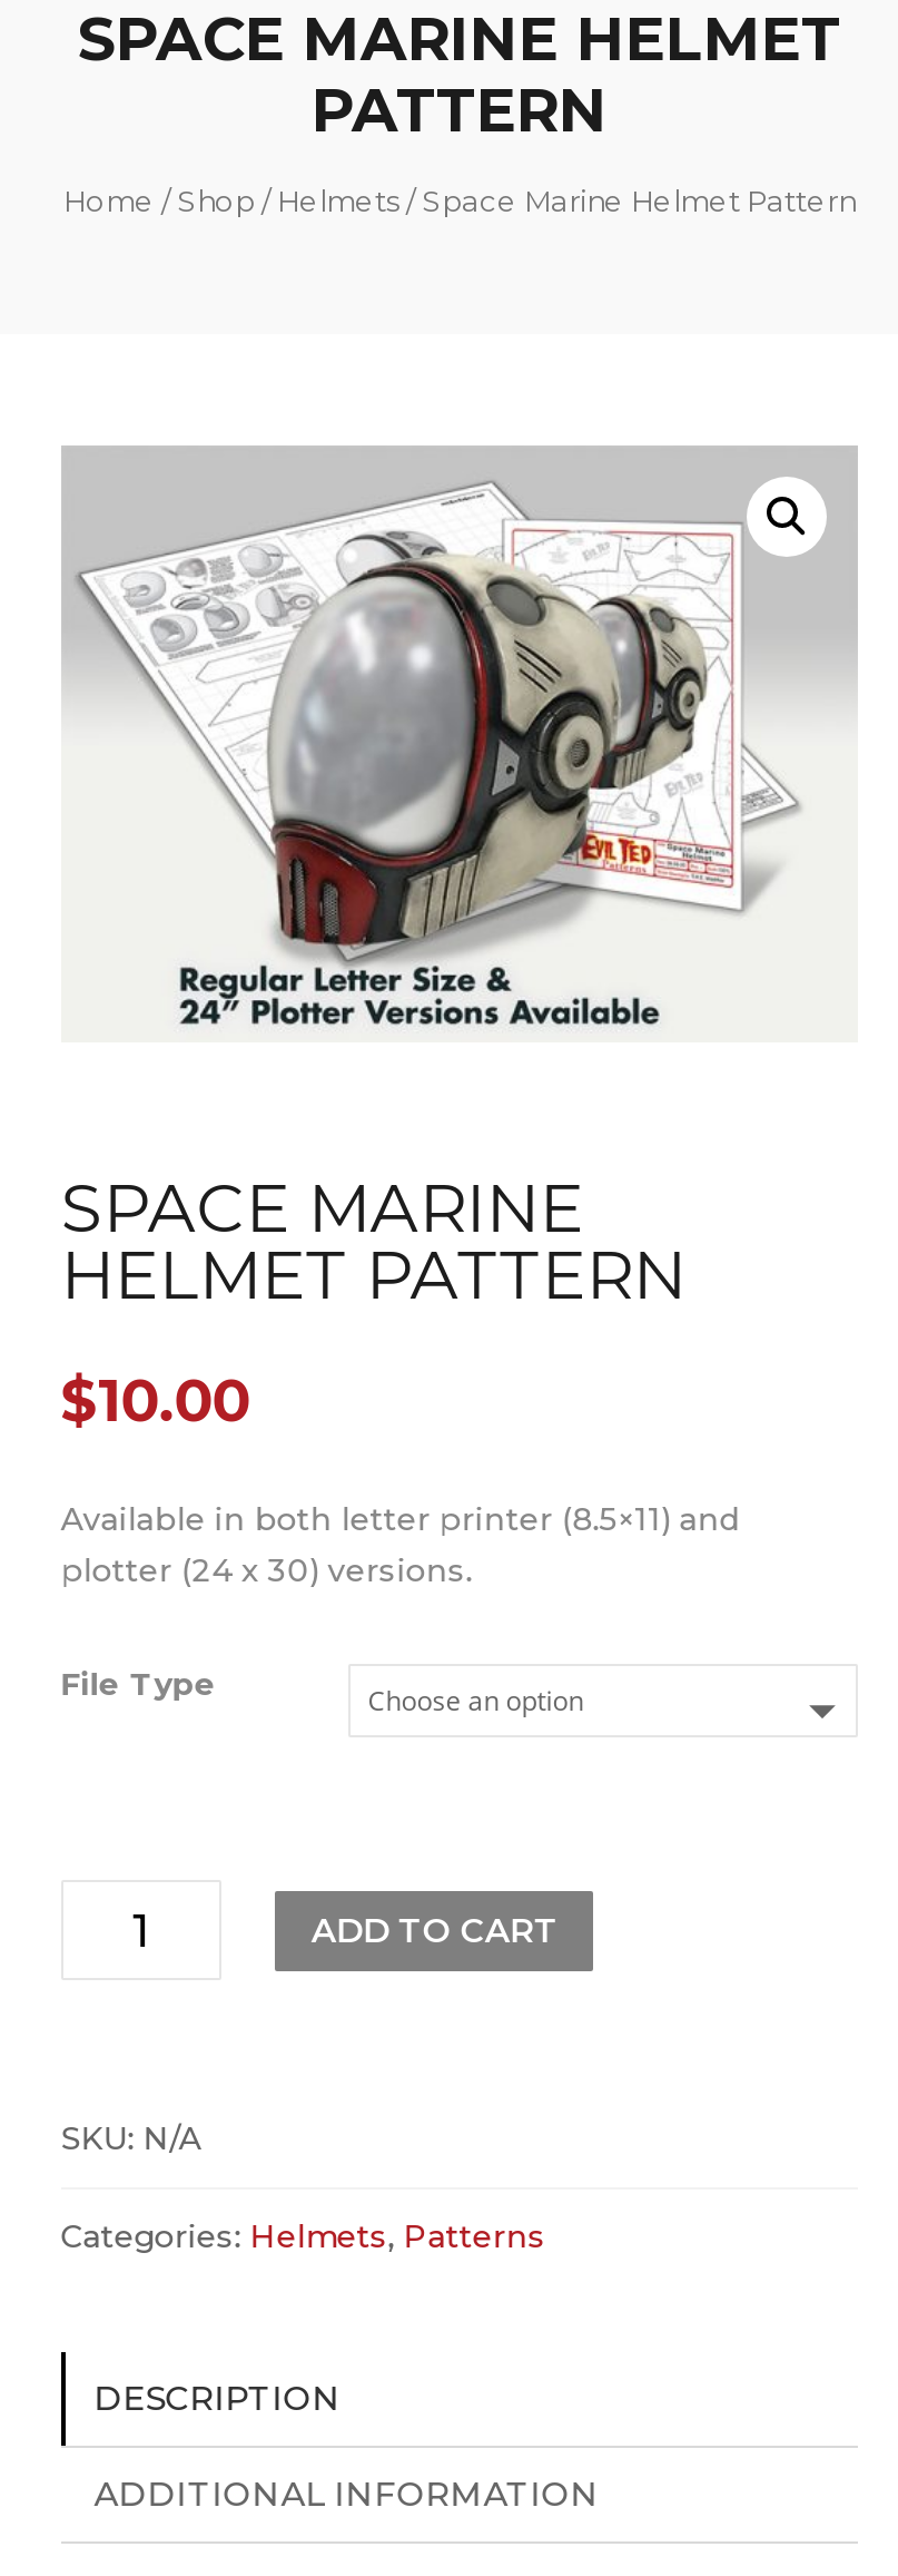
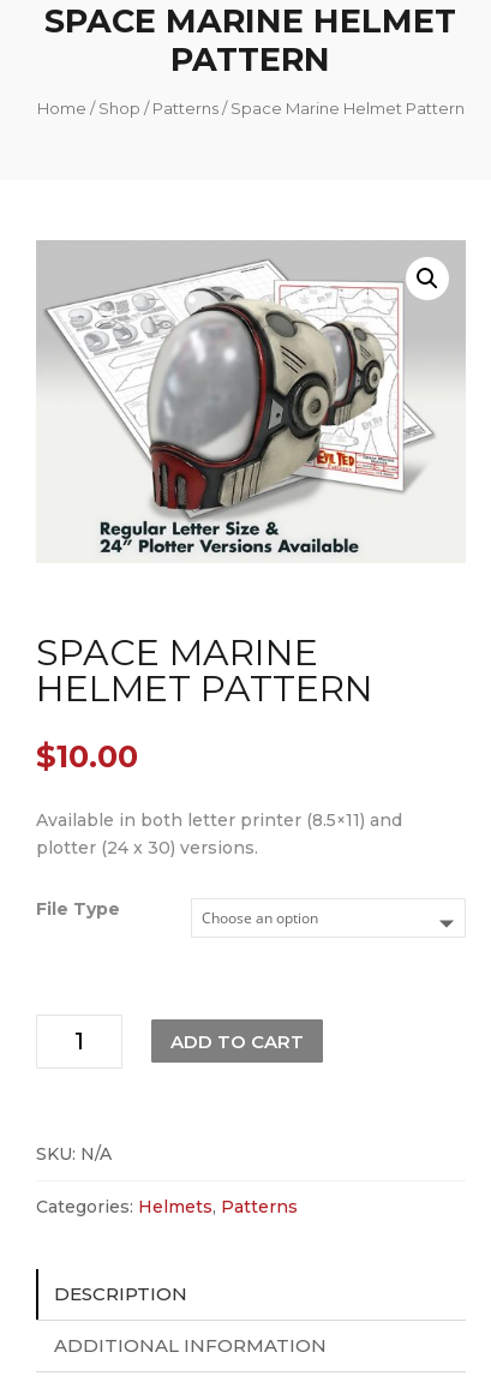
[63,183,856,218] Home / Shop / Helmets / Space Marine Helmet Pattern -> [37,98,465,118] Home / Shop / Patterns / Space Marine Helmet Pattern

